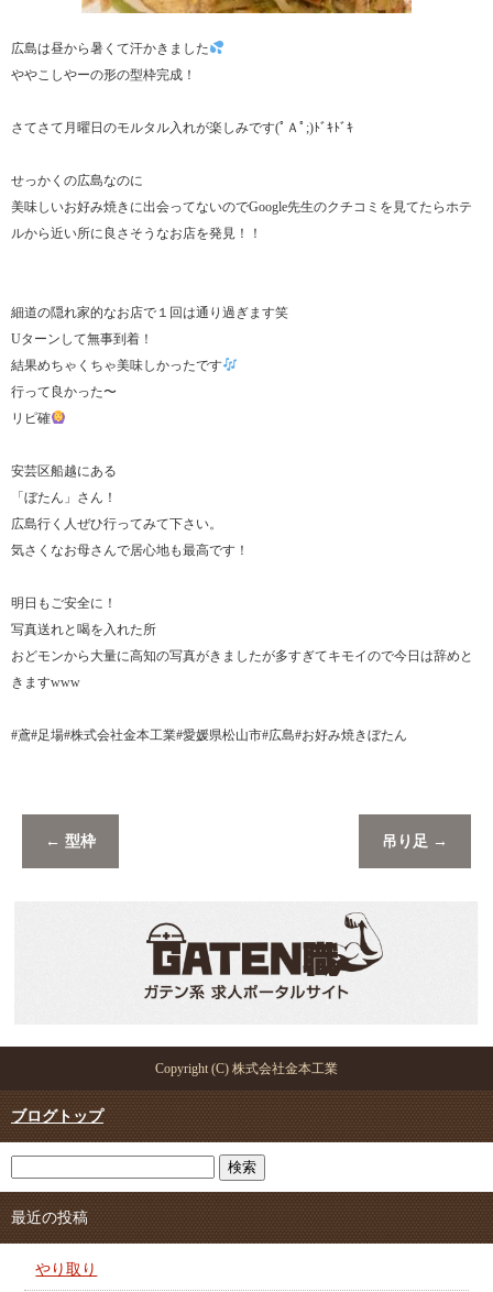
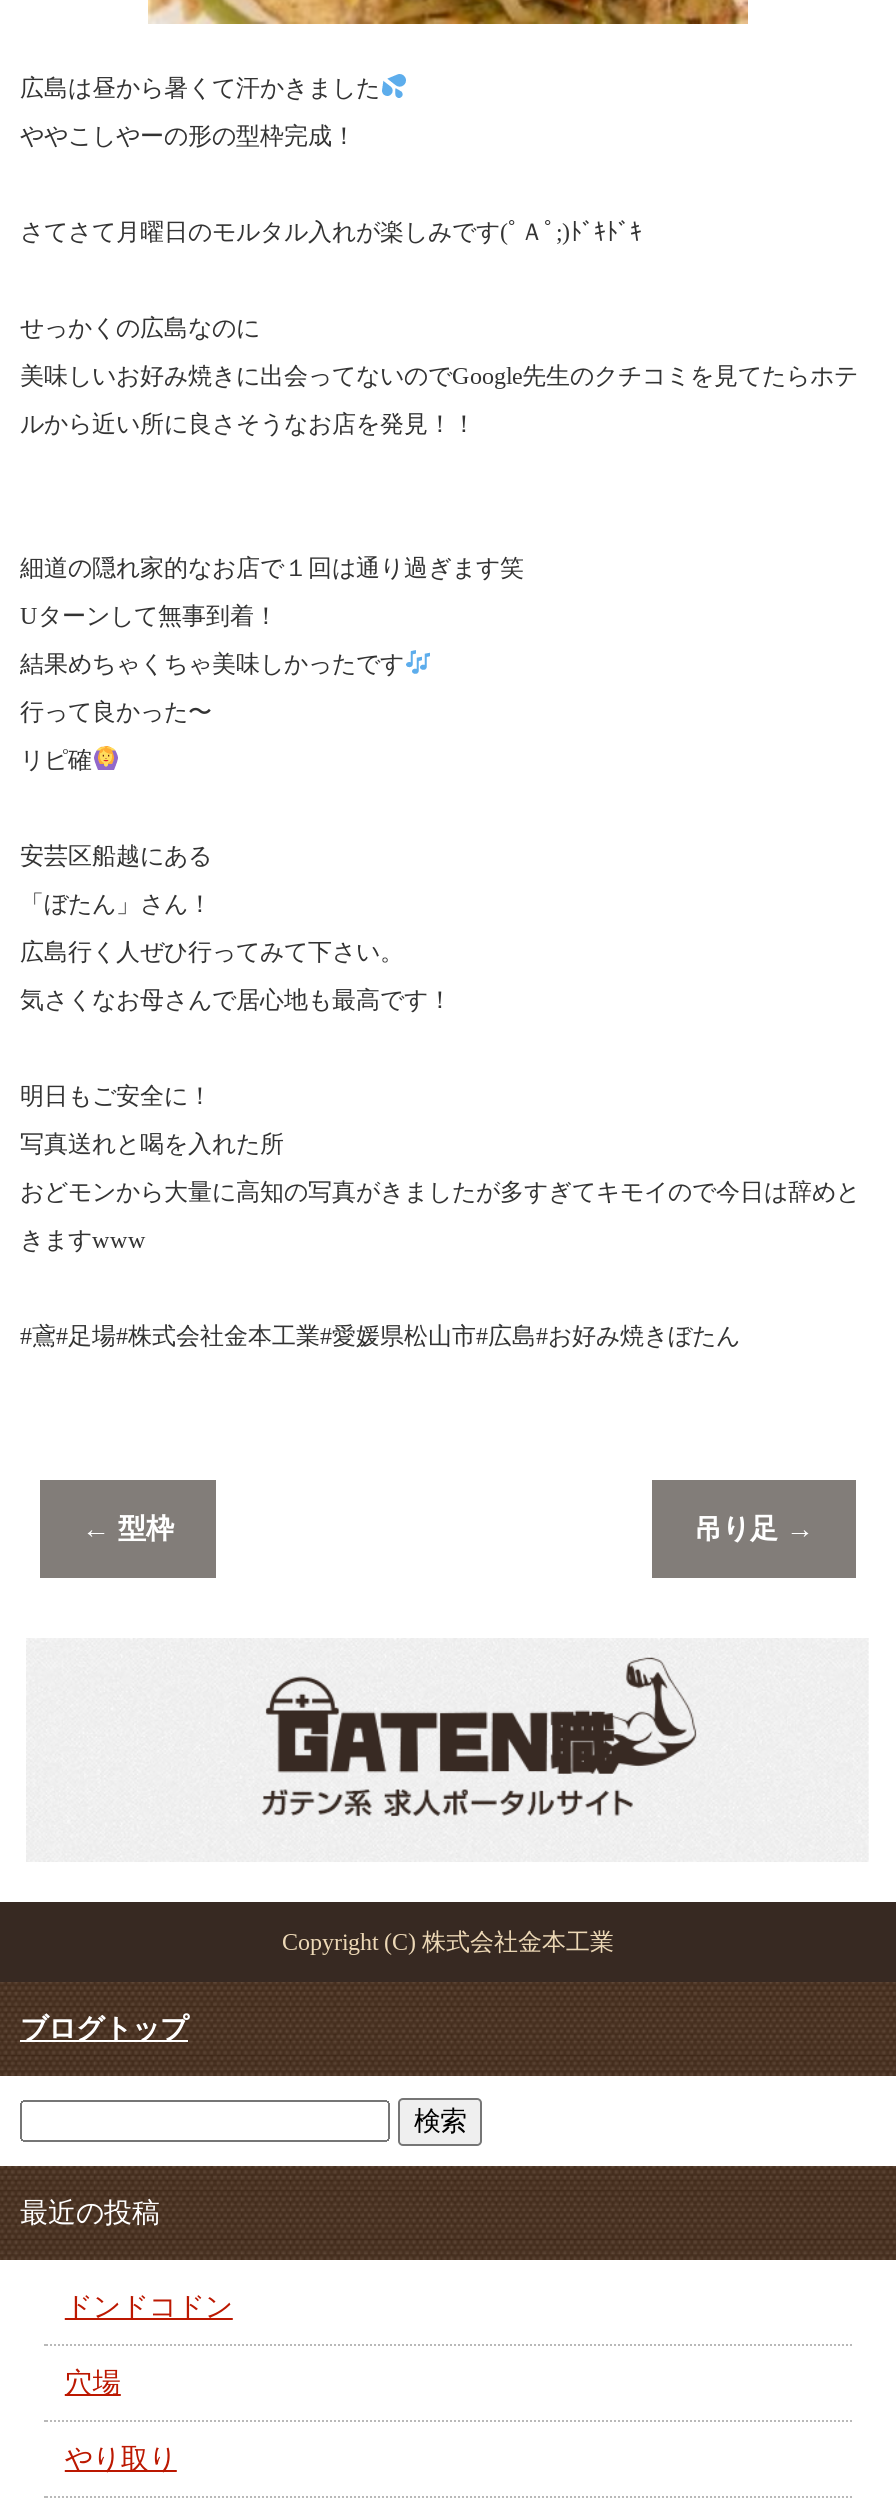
none -> [65,2292,233,2398] ドンドコドン | 穴場

